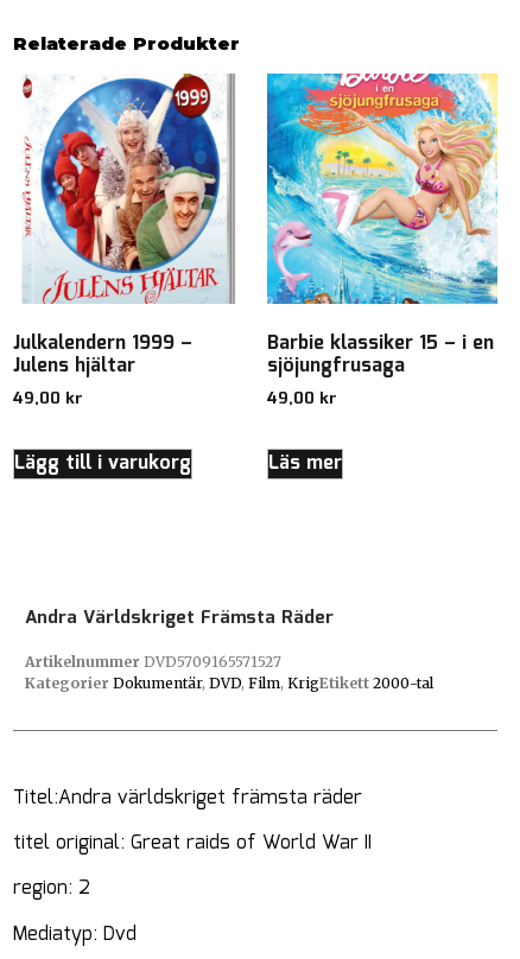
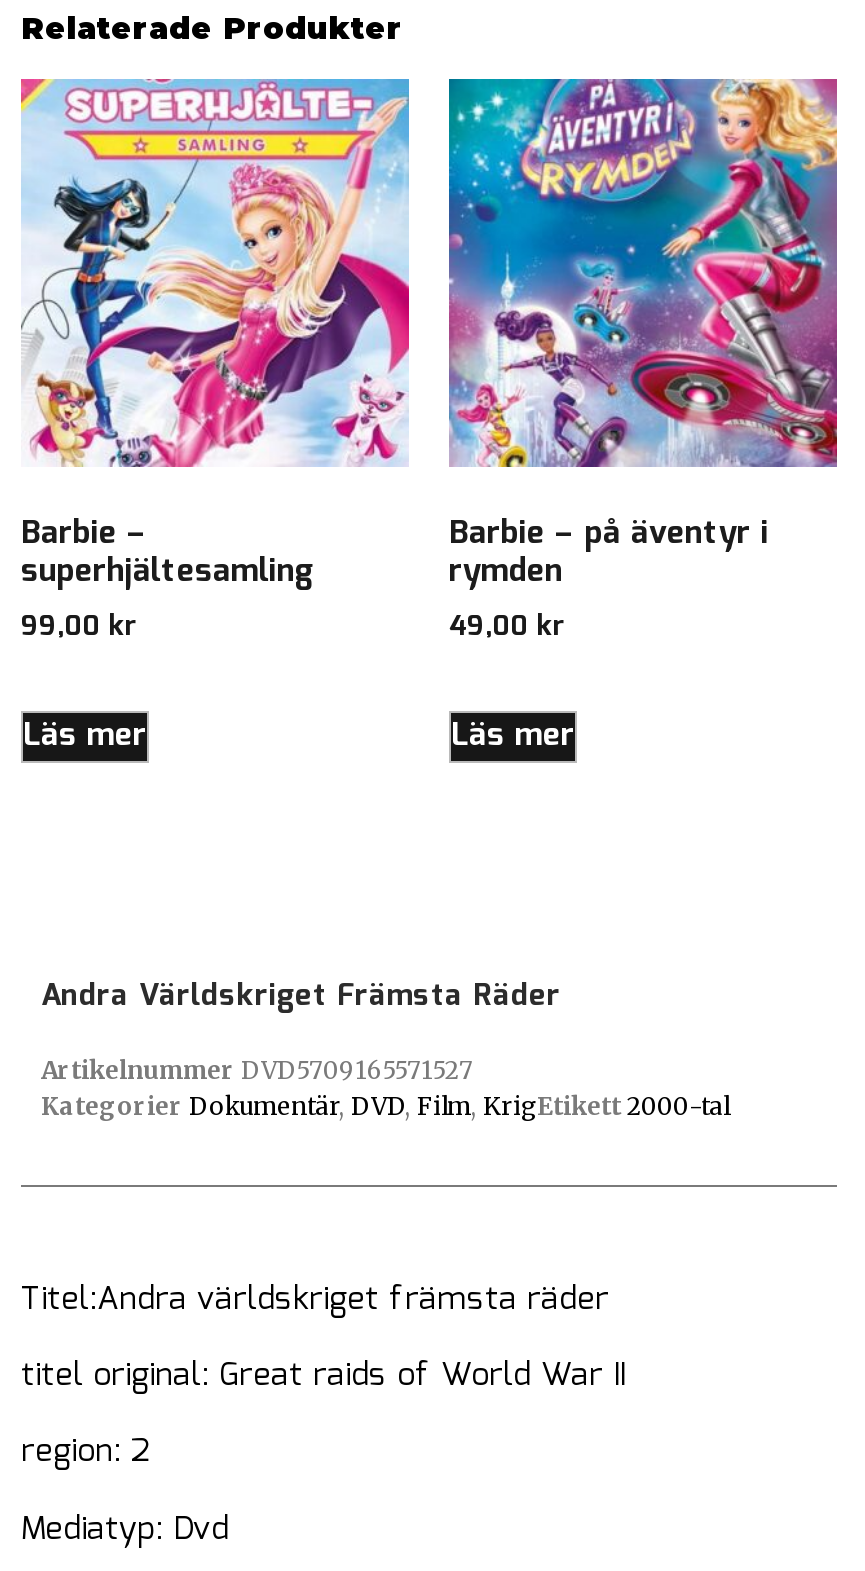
[13,72,243,412] [image] | Julkalendern 1999 – | Julens hjältar | 49,00 kr -> [19,77,411,649] [image] | Barbie – | superhjältesamling | 99,00 kr
[266,72,499,381] [image] | Barbie klassiker 15 – i en | sjöjungfrusaga -> [447,77,839,597] [image] | Barbie – på äventyr i | rymden
[14,448,191,478] Lägg till i varukorg -> [23,710,147,760] Läs mer

